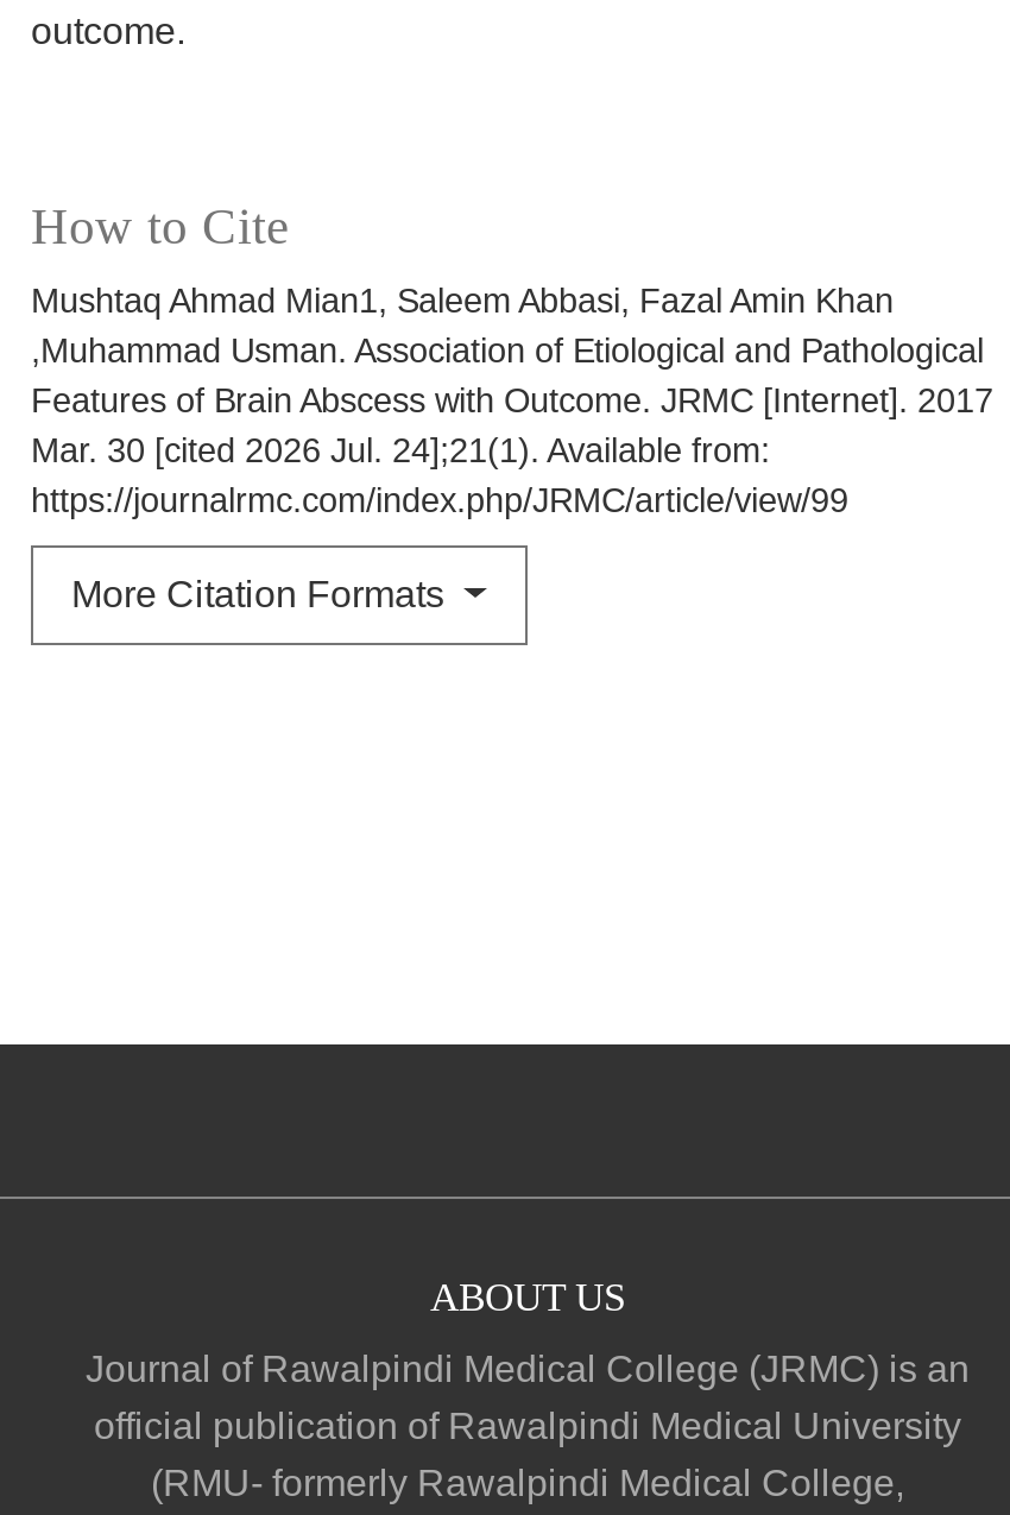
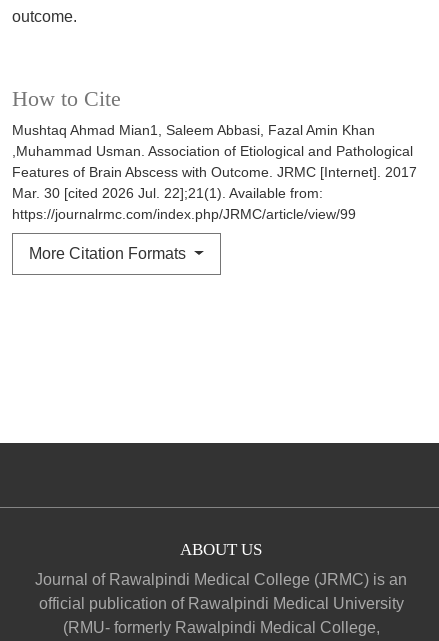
[31,432,770,470] Mar. 30 [cited 2026 Jul. 24];21(1). Available from: -> [12,185,323,201] Mar. 30 [cited 2026 Jul. 22];21(1). Available from:

